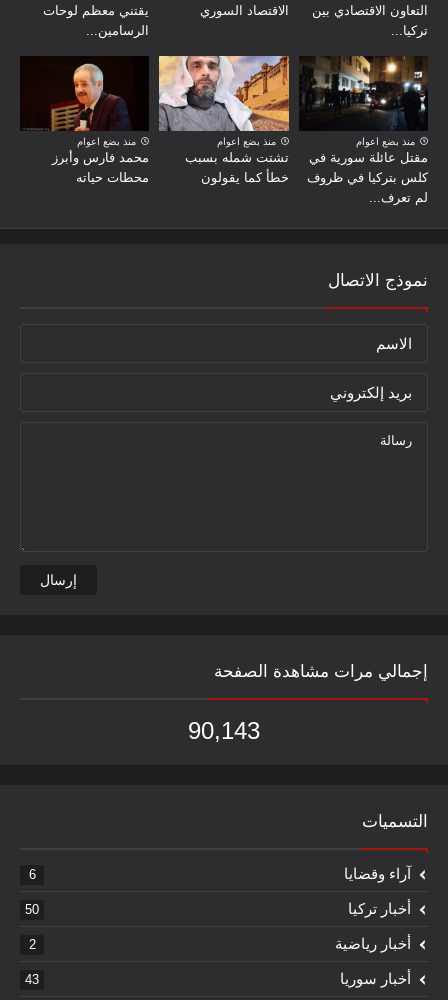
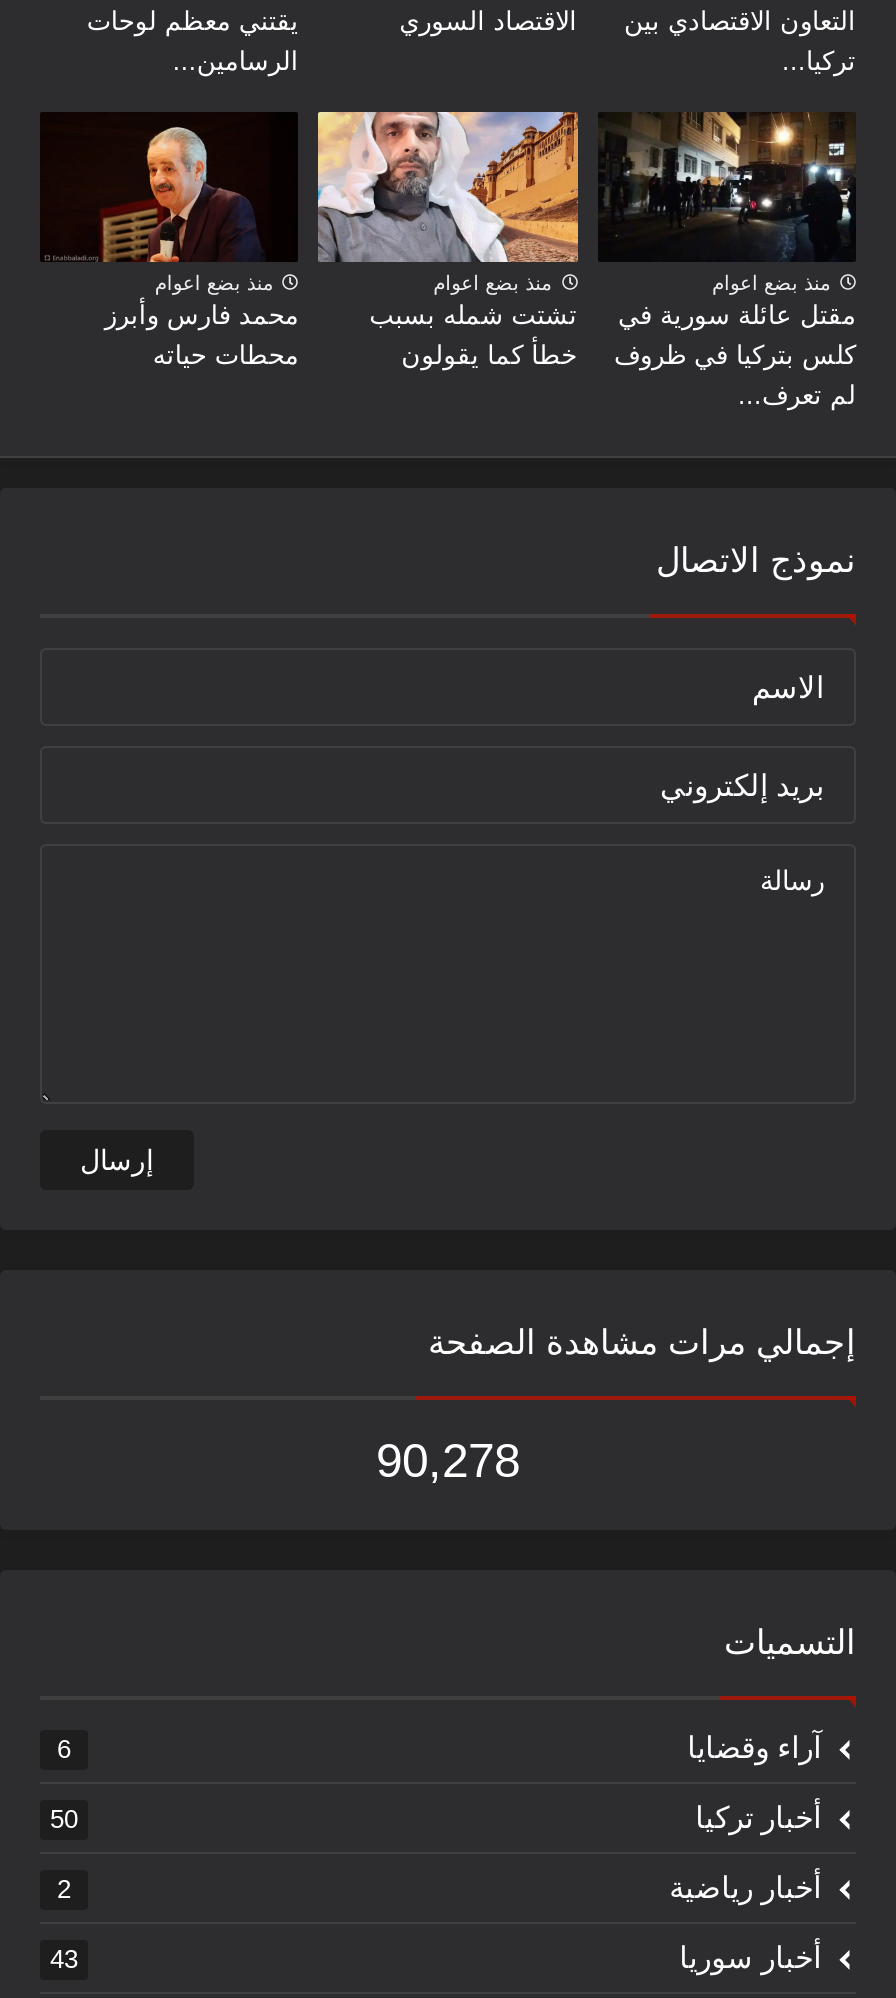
[188,717,260,744] 90,143 -> [376,1433,520,1487] 90,278

